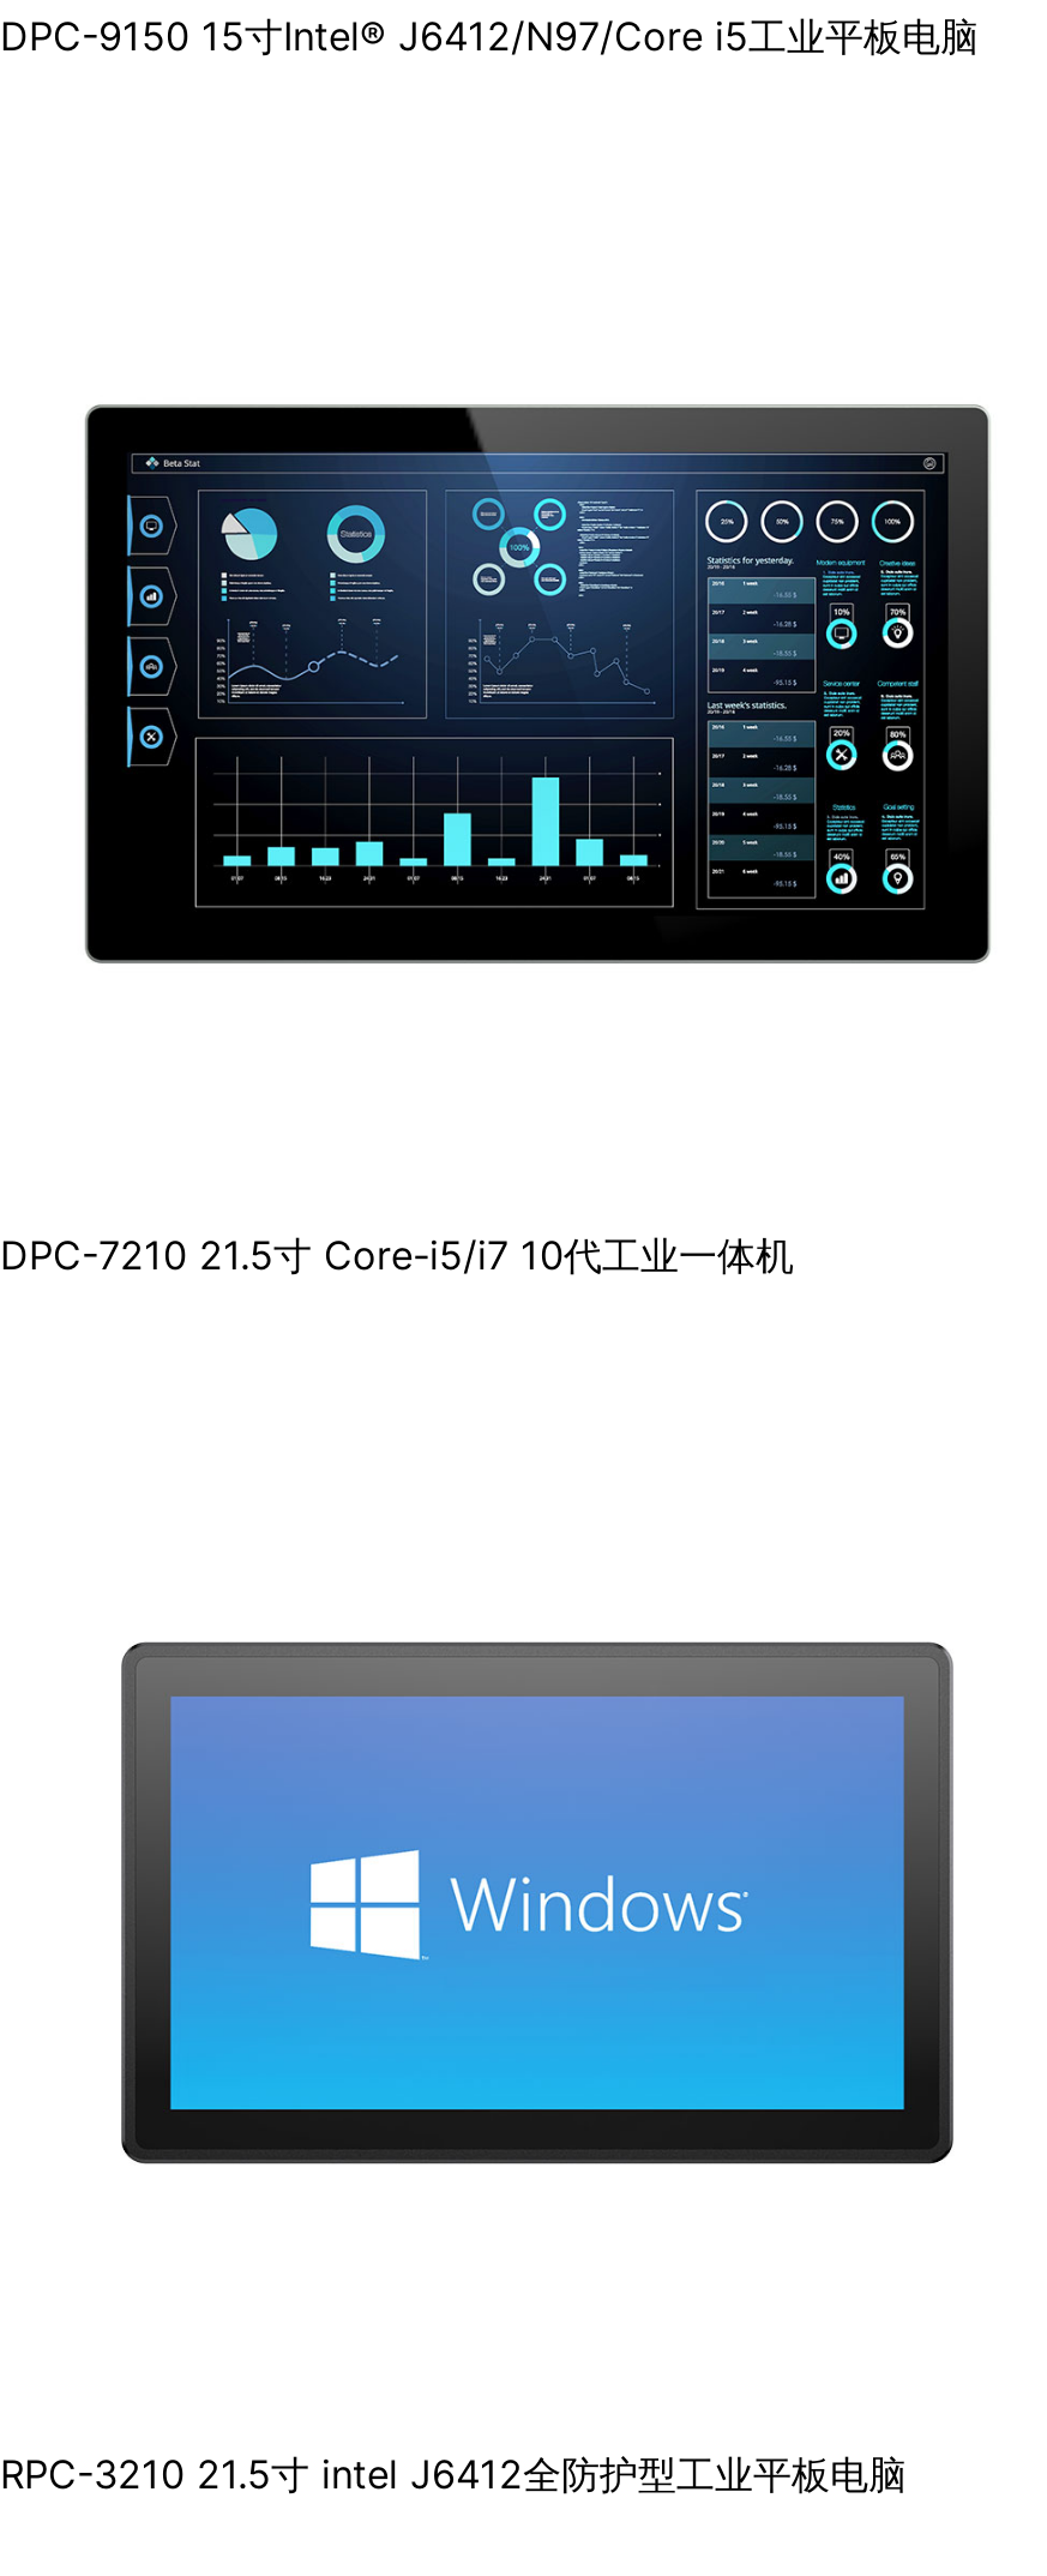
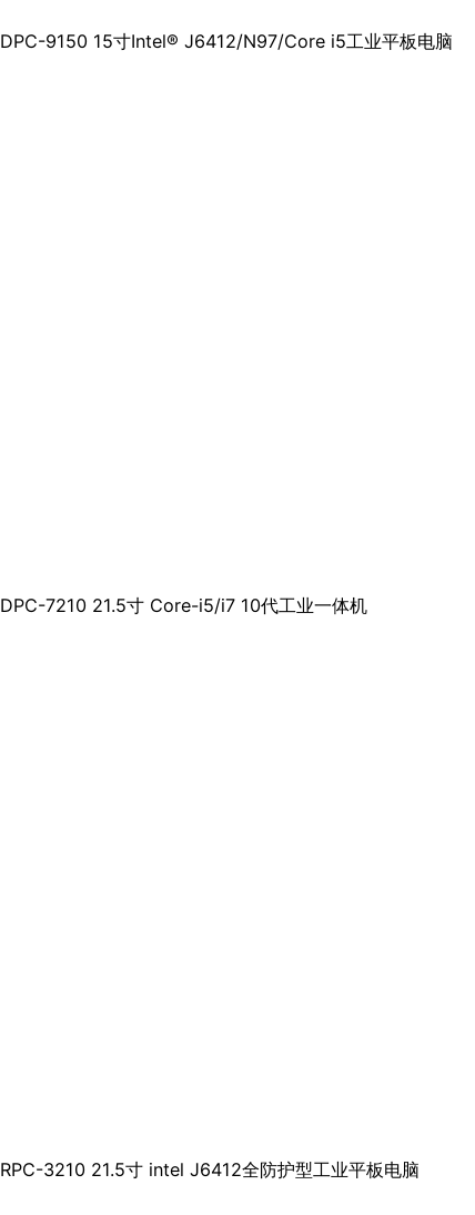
[84,403,993,965] [image] -> none
[120,1639,955,2167] [image] -> none

